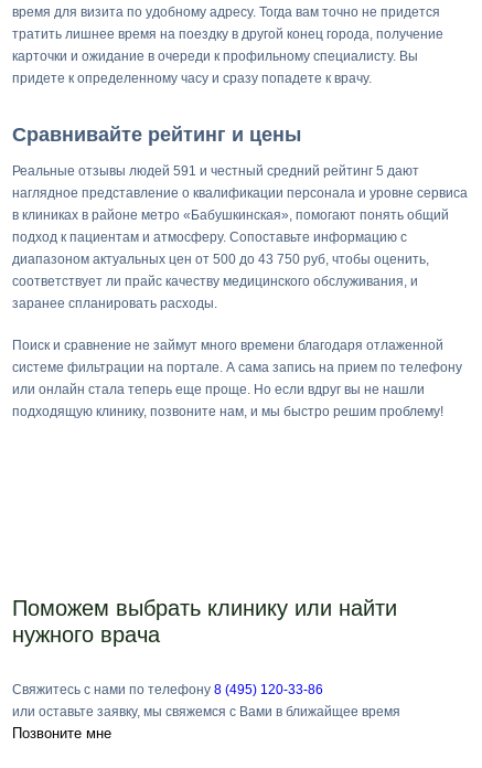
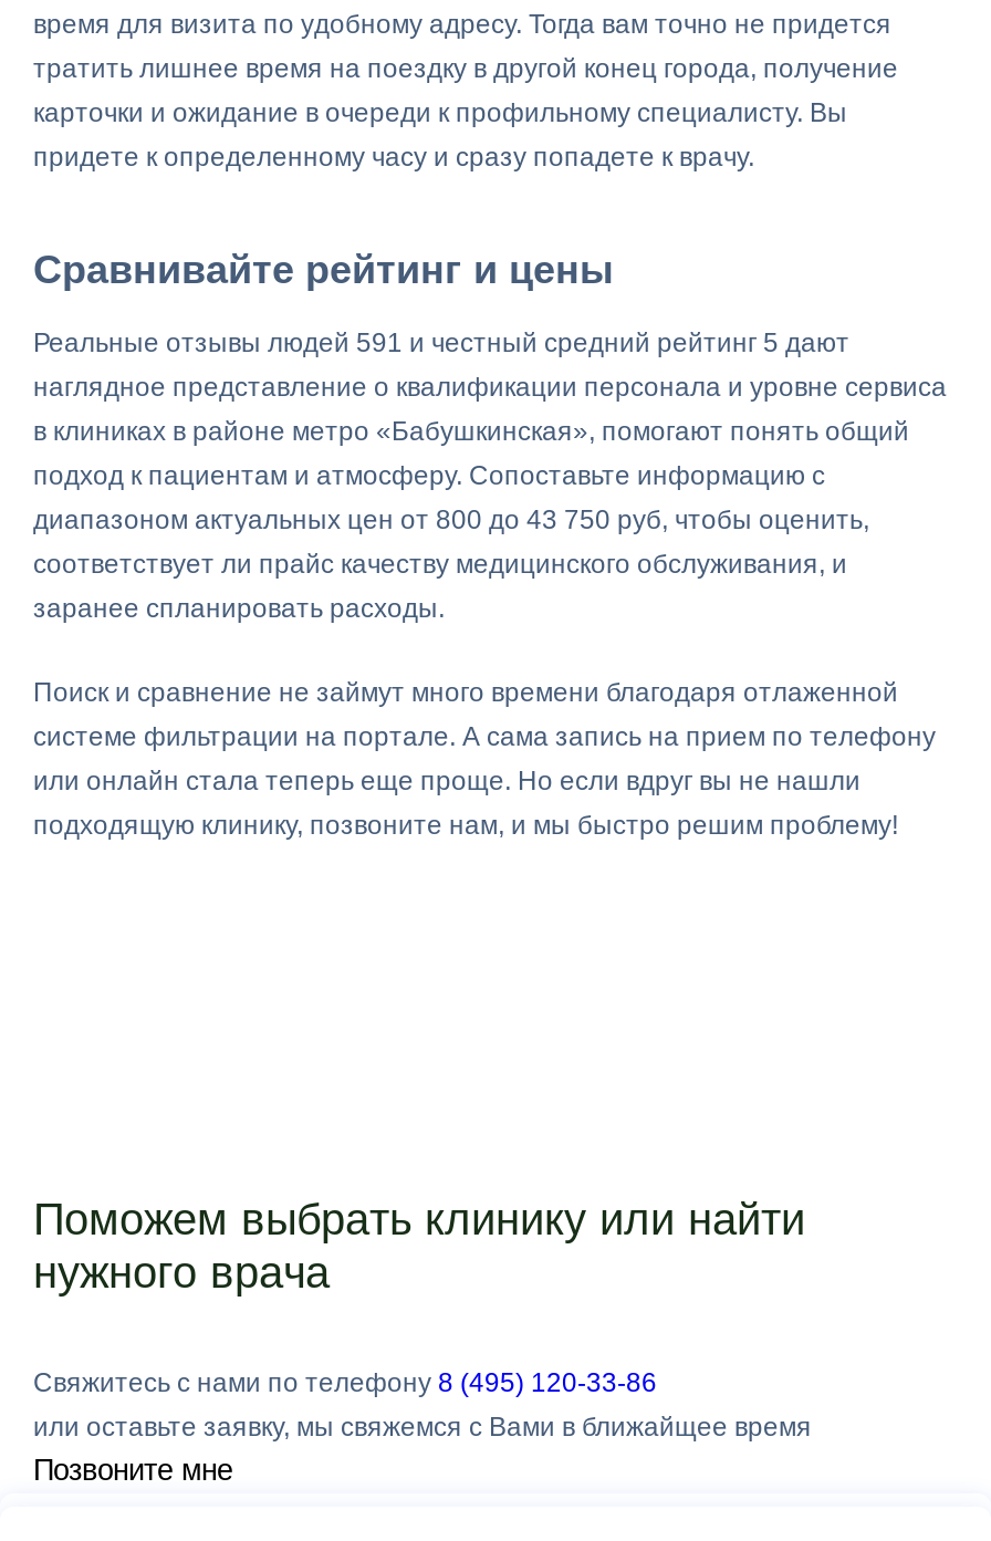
[12,252,429,267] диапазоном актуальных цен от 500 до 43 750 руб, чтобы оценить, -> [33,504,869,535] диапазоном актуальных цен от 800 до 43 750 руб, чтобы оценить,

